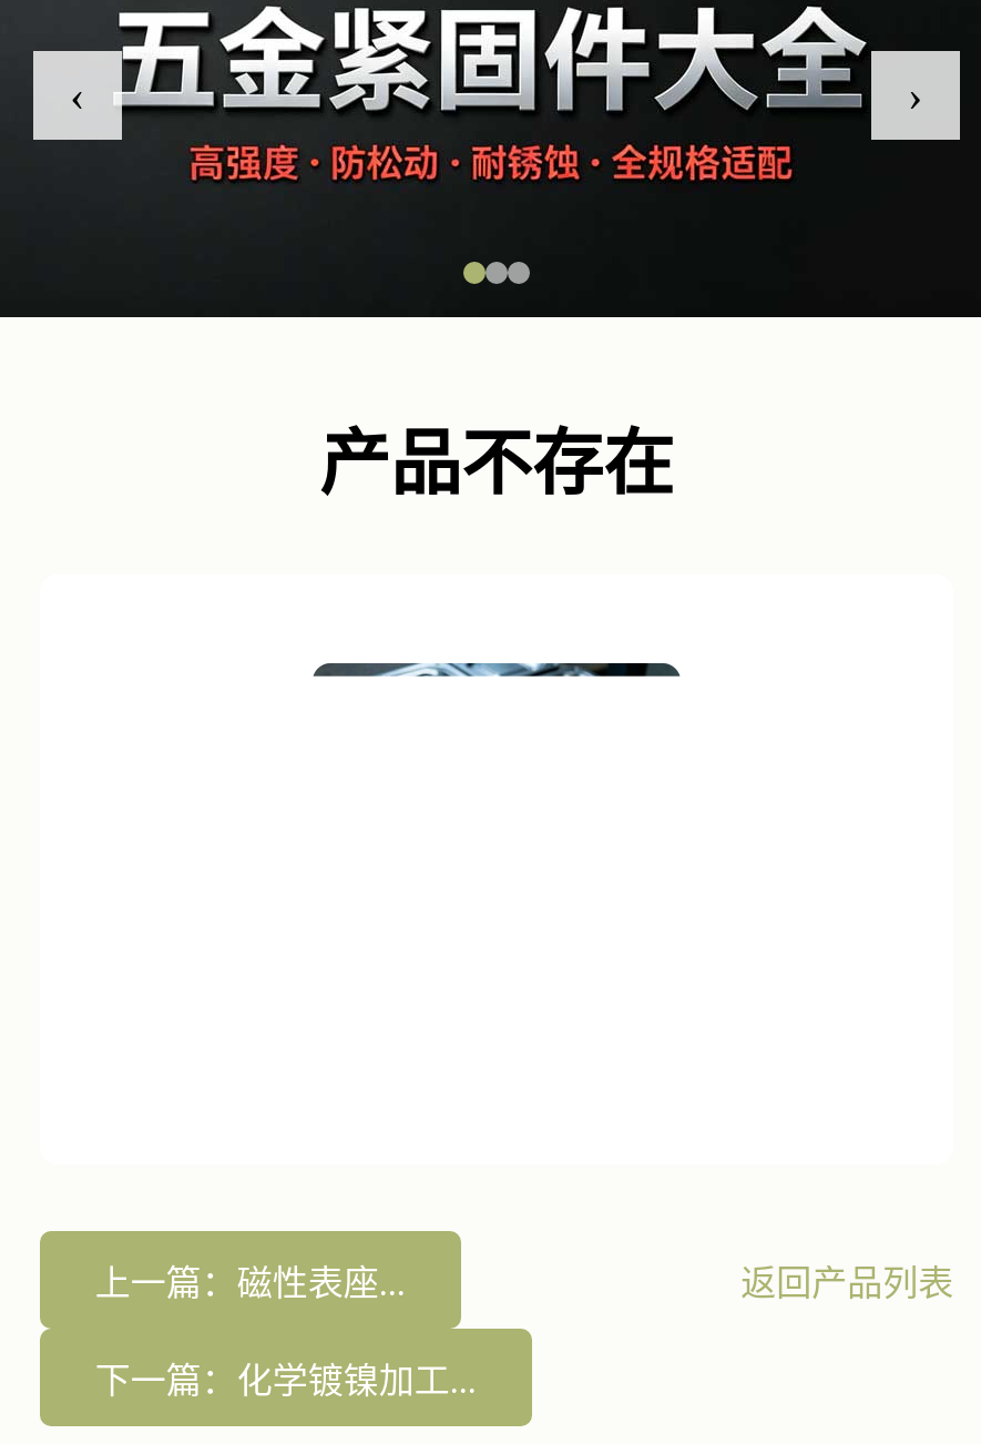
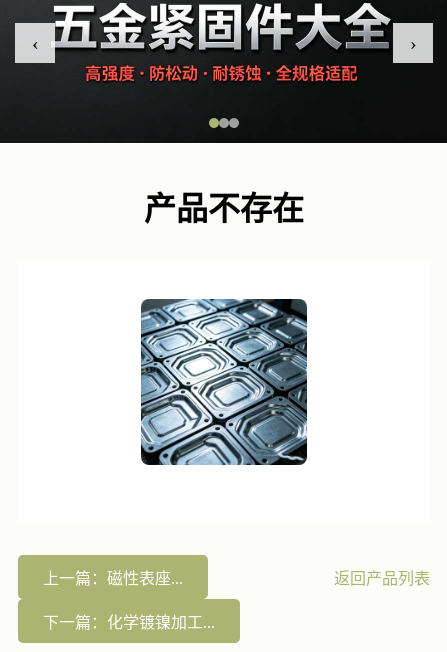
none -> [140,304,308,466] [image]

